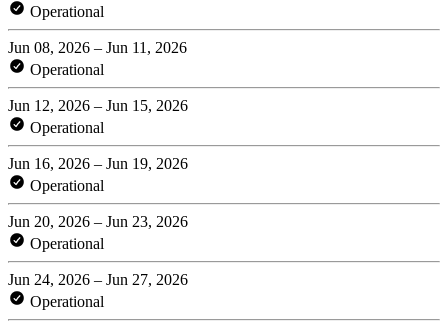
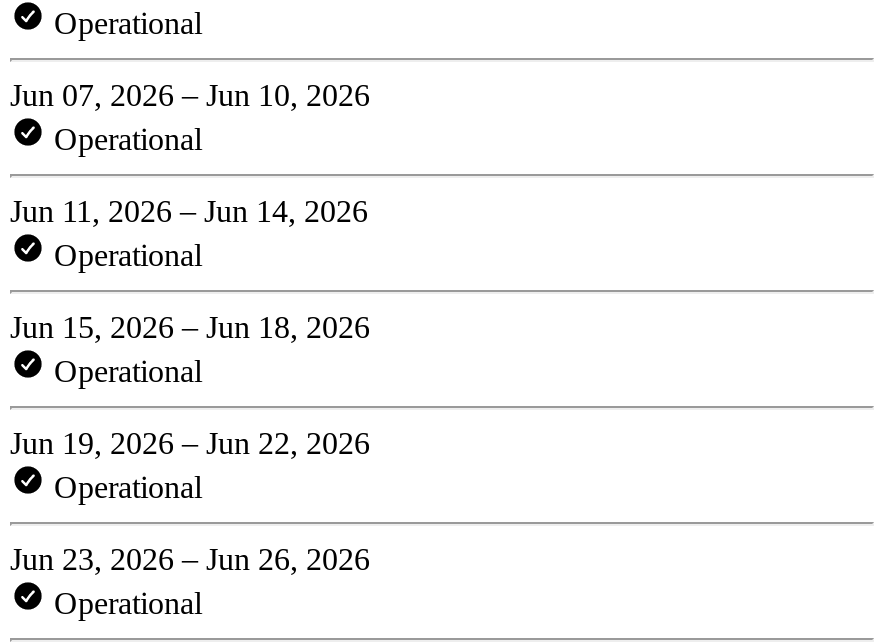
[8,39,187,56] Jun 08, 2026 – Jun 11, 2026 -> [10,78,370,112] Jun 07, 2026 – Jun 10, 2026
[8,97,188,114] Jun 12, 2026 – Jun 15, 2026 -> [10,194,368,228] Jun 11, 2026 – Jun 14, 2026
[8,155,188,172] Jun 16, 2026 – Jun 19, 2026 -> [10,310,370,344] Jun 15, 2026 – Jun 18, 2026
[8,213,188,230] Jun 20, 2026 – Jun 23, 2026 -> [10,426,370,460] Jun 19, 2026 – Jun 22, 2026
[8,271,188,288] Jun 24, 2026 – Jun 27, 2026 -> [10,542,370,576] Jun 23, 2026 – Jun 26, 2026

